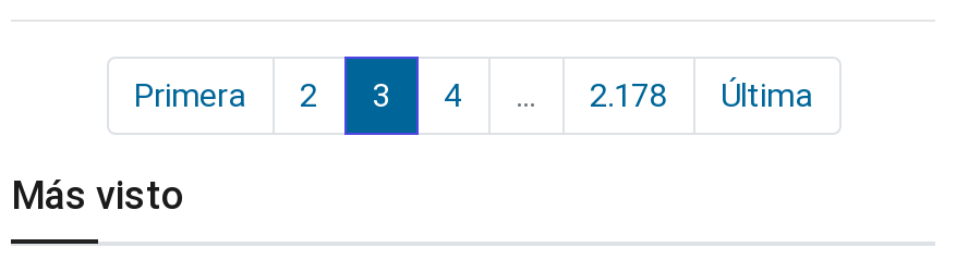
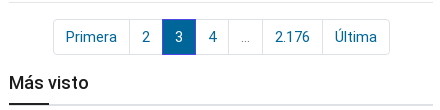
[590,77,666,116] 2.178 -> [274,28,309,46] 2.176

